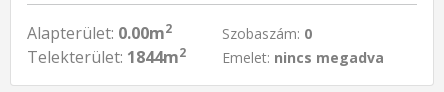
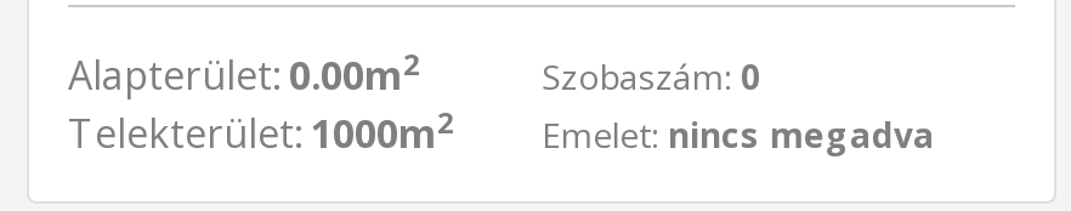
[27,44,186,68] Telekterület: 1844m2 -> [68,102,454,160] Telekterület: 1000m2

